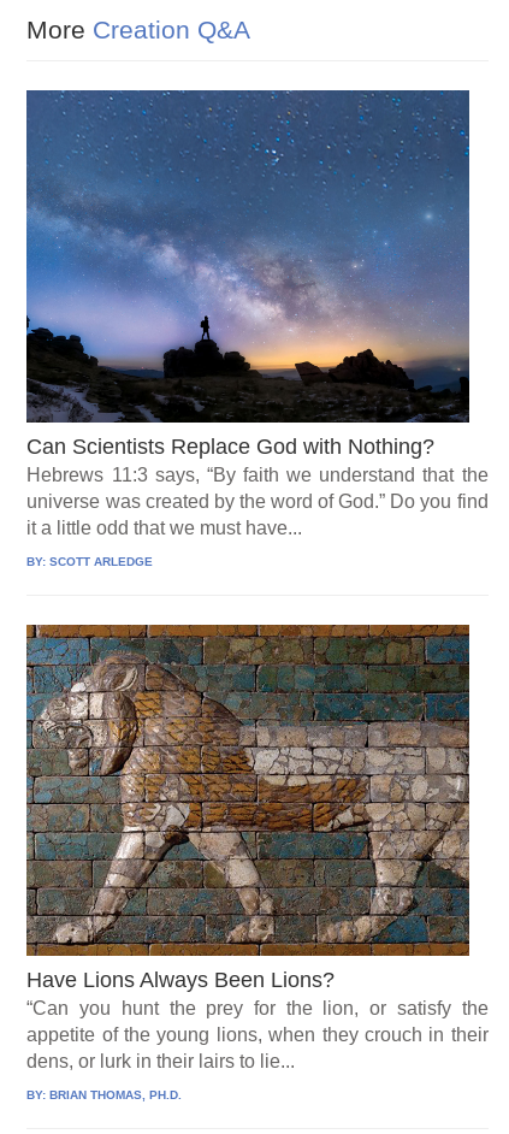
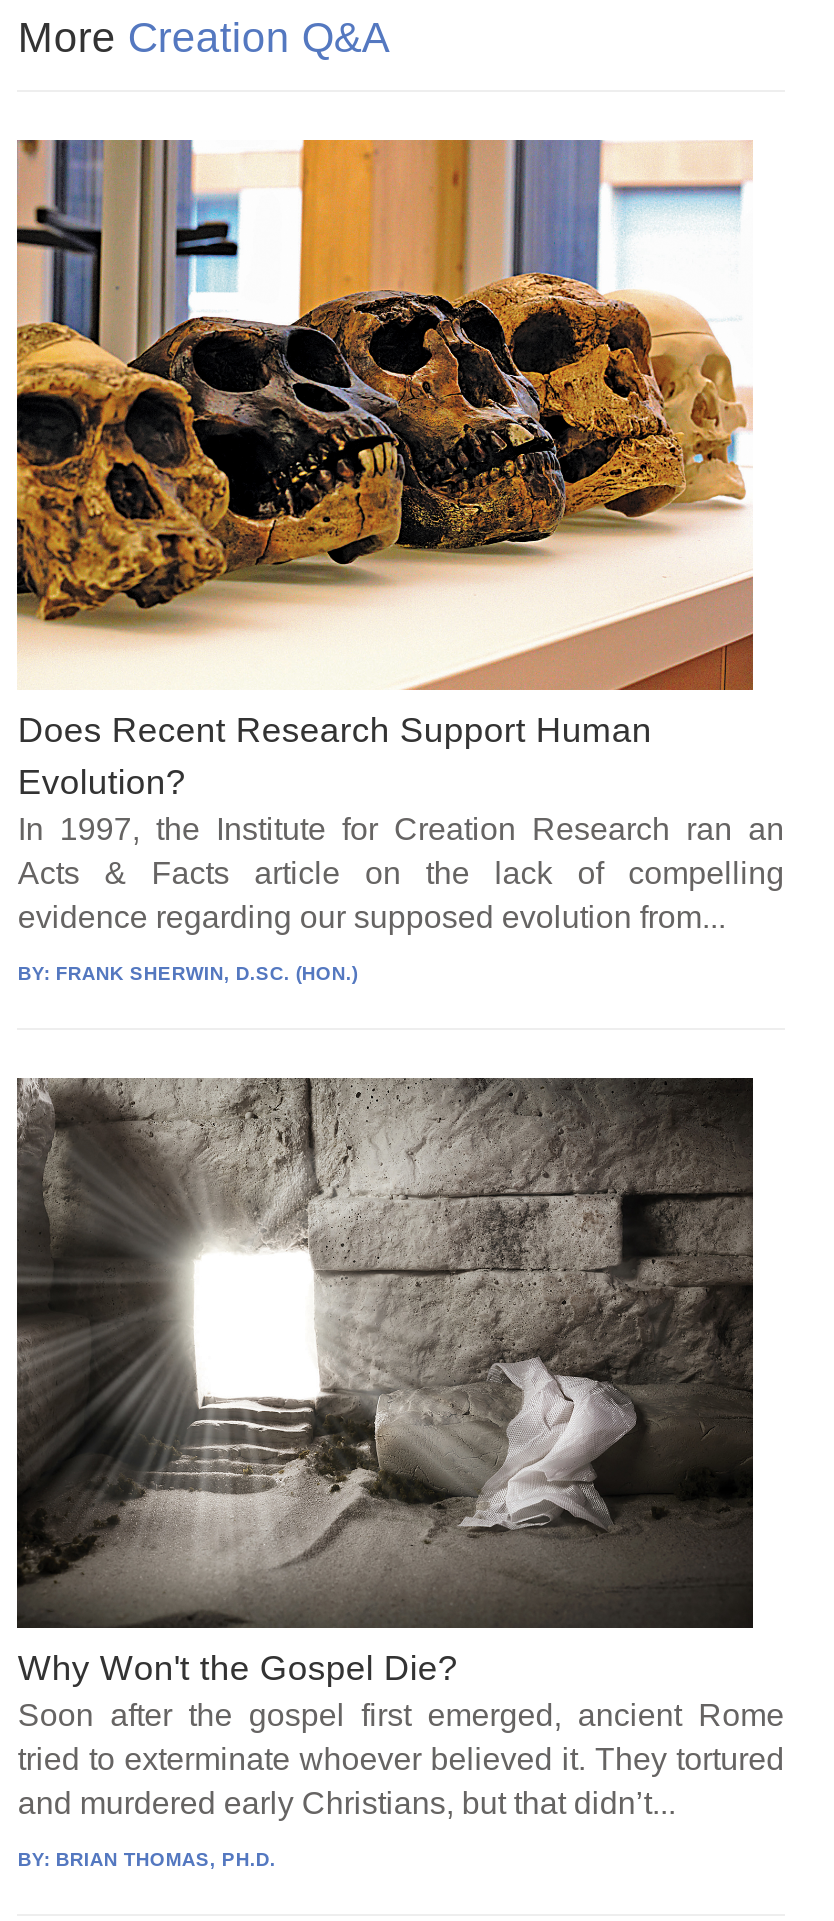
[25,89,488,538] [image] | Can Scientists Replace God with Nothing? | Hebrews 11:3 says, “By faith we understand that the | universe was created by the word of God.” Do you find | it a little odd that we must have... -> [15,137,784,934] [image] | Does Recent Research Support Human | Evolution? | In 1997, the Institute for Creation Research ran an | Acts & Facts article on the lack of compelling | evidence regarding our supposed evolution from...
[27,554,153,568] BY: SCOTT ARLEDGE -> [18,962,358,984] BY: FRANK SHERWIN, D.SC. (HON.)
[25,624,488,1071] [image] | Have Lions Always Been Lions? | “Can you hunt the prey for the lion, or satisfy the | appetite of the young lions, when they crouch in their | dens, or lurk in their lairs to lie... -> [15,1077,784,1821] [image] | Why Won't the Gospel Die? | Soon after the gospel first emerged, ancient Rome | tried to exterminate whoever believed it. They tortured | and murdered early Christians, but that didn’t...

